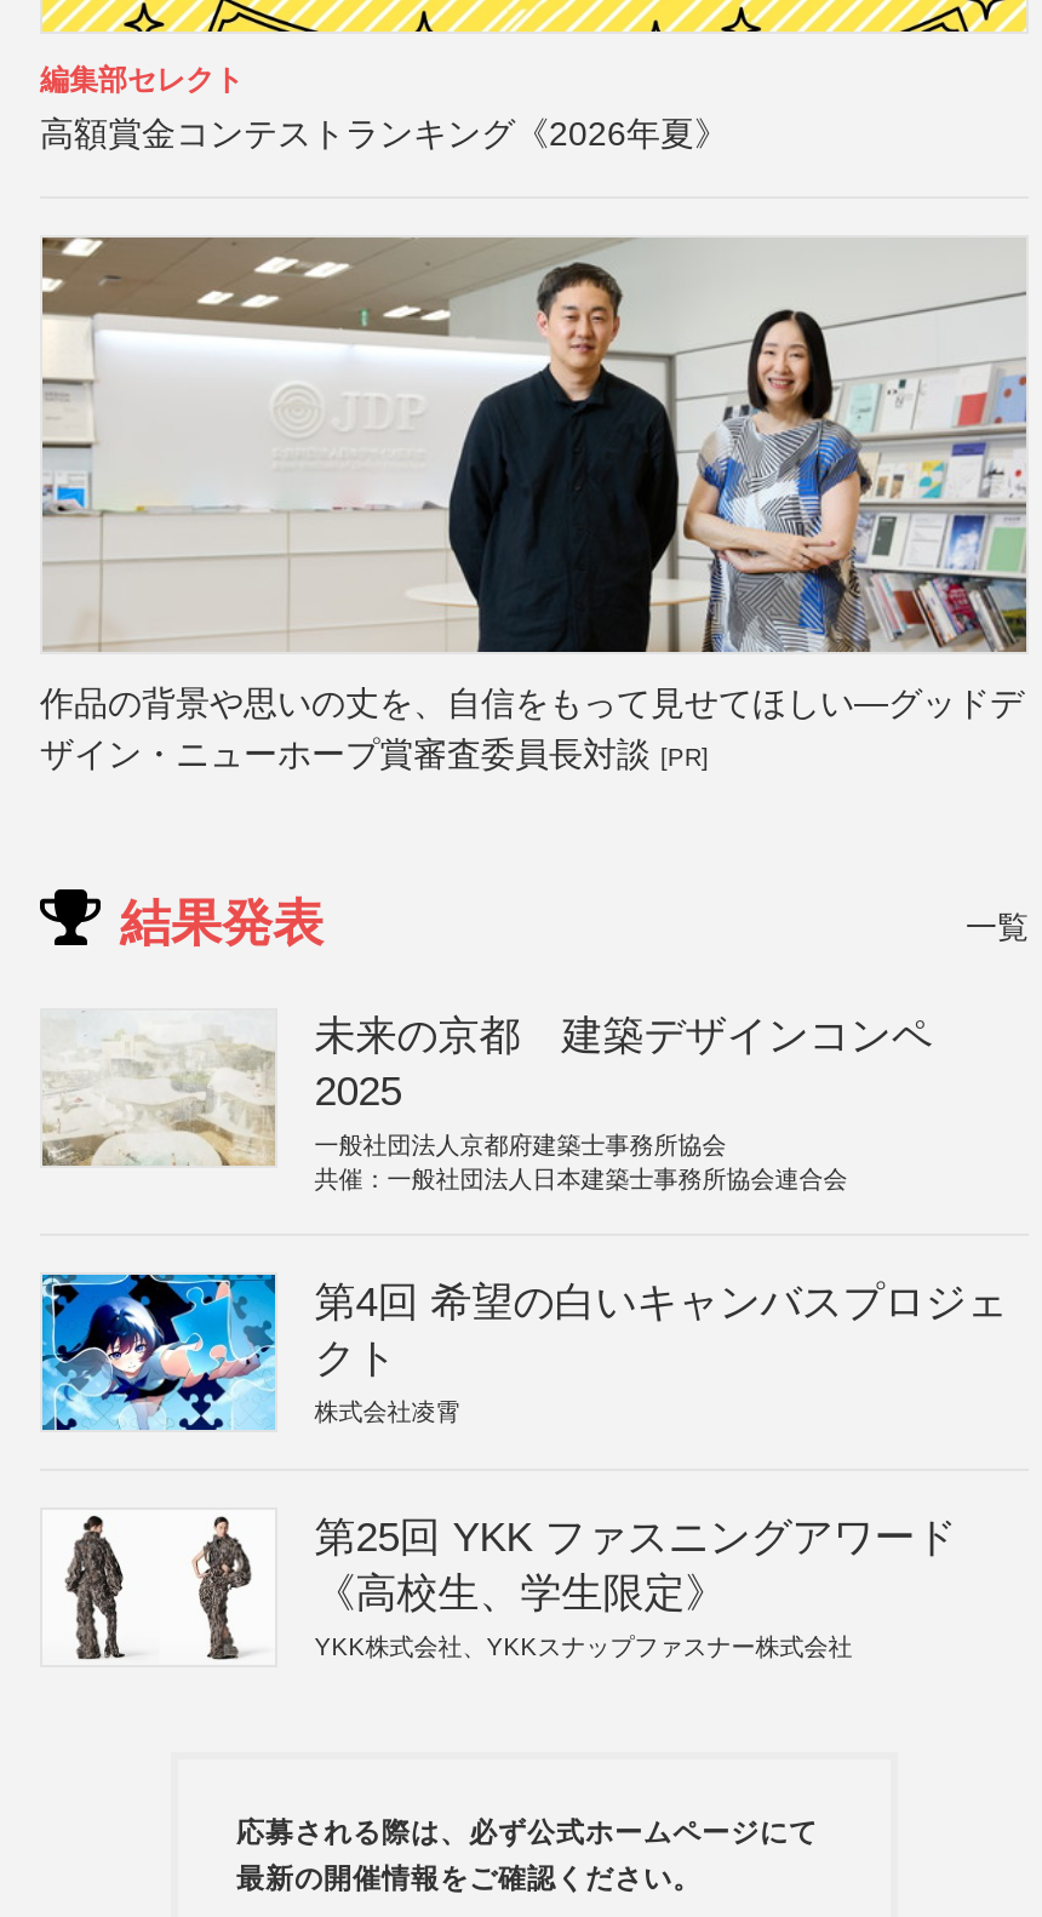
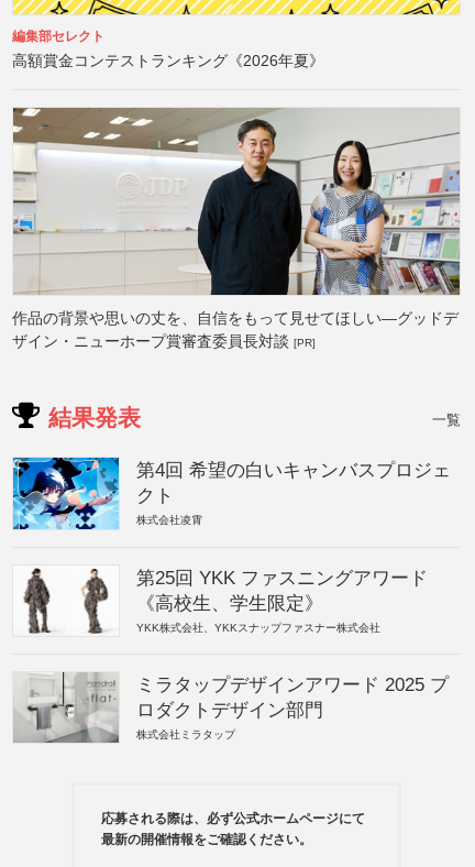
[40,1012,932,1191] [image] | 未来の京都 建築デザインコンペ | 2025 | 一般社団法人京都府建築士事務所協会 | 共催：一般社団法人日本建築士事務所協会連合会 -> none
moved [38,1270,1007,1659] -> [11,457,451,633]: [image] | 第4回 希望の白いキャンバスプロジェ | クト | 株式会社凌霄 | 第25回 YKK ファスニングアワード | 《高校生、学生限定》 | YKK株式会社、YKKスナップファスナー株式会社
none -> [13,671,449,744] [image] | ミラタップデザインアワード 2025 プ | ロダクトデザイン部門 | 株式会社ミラタップ

